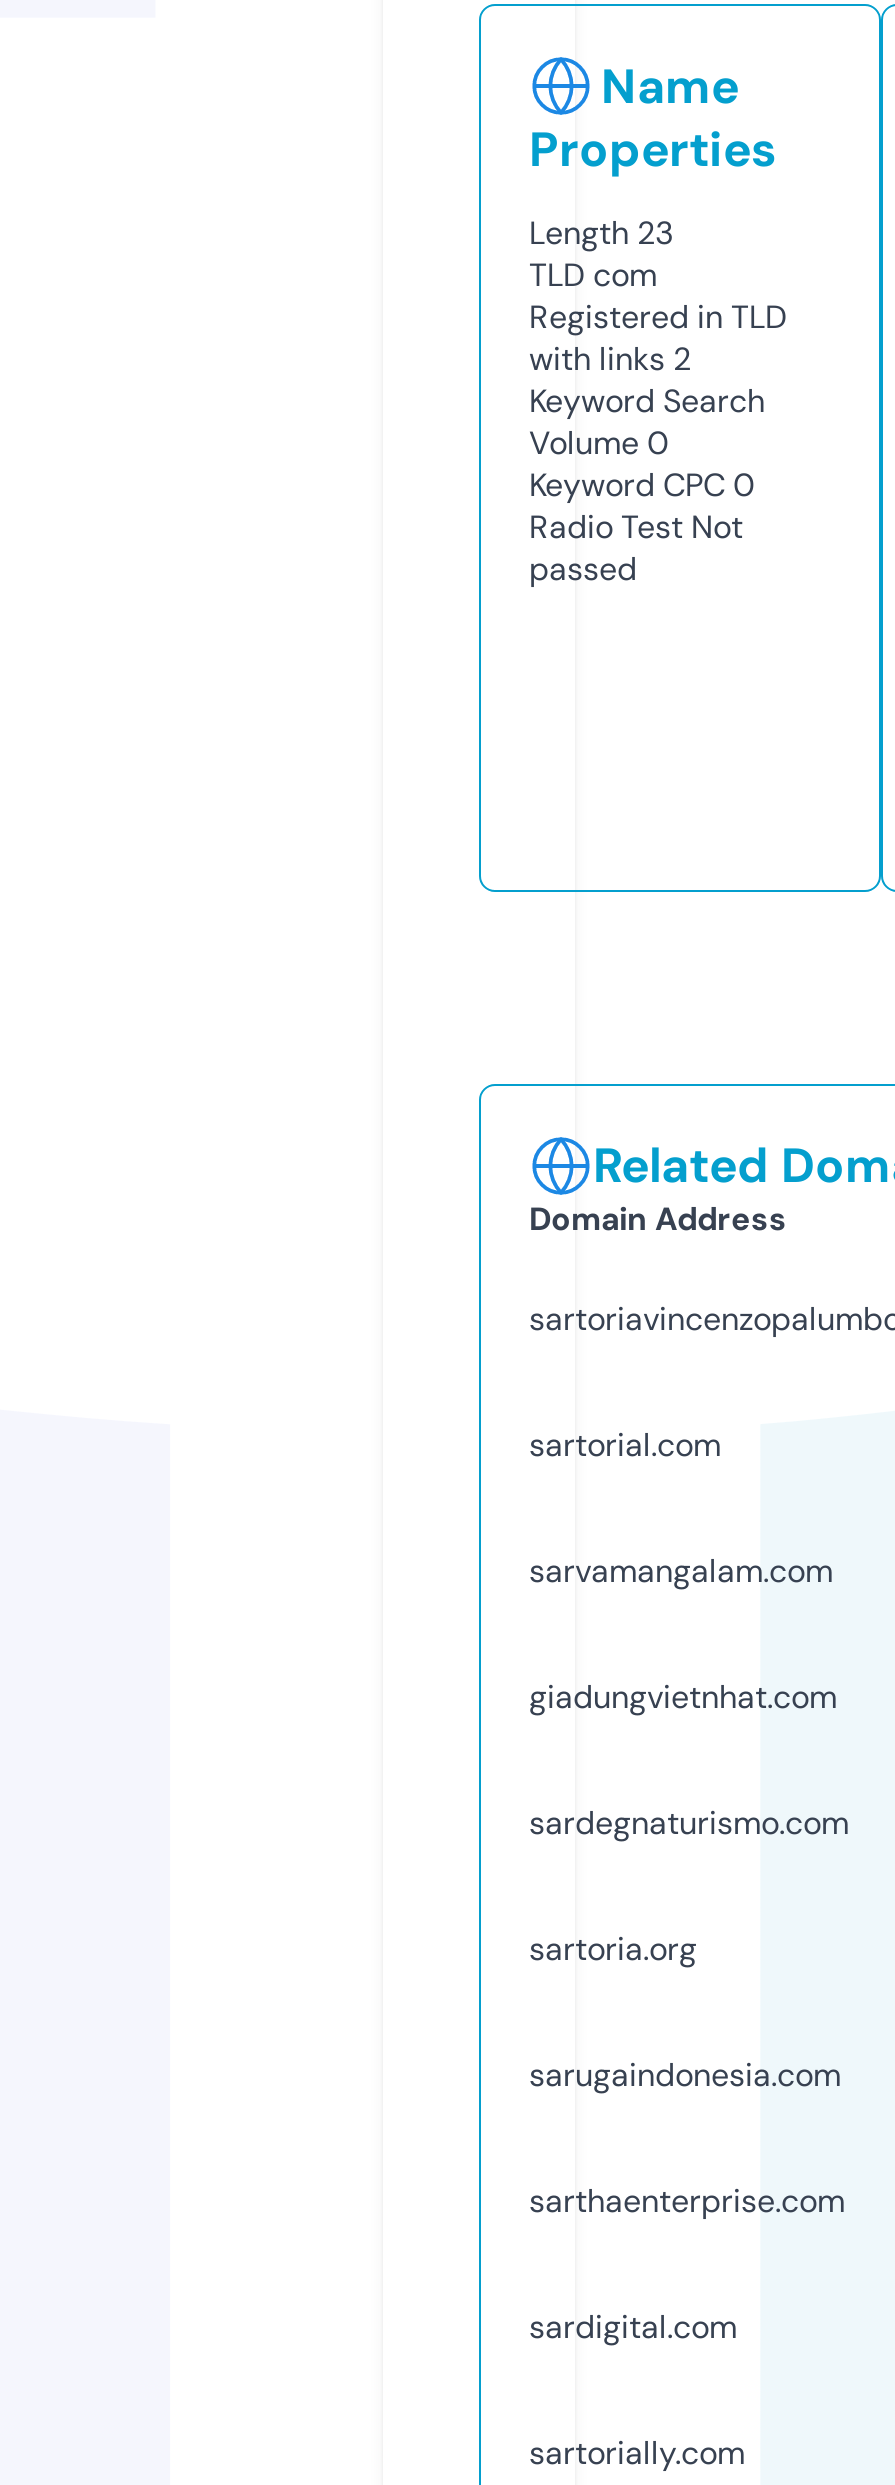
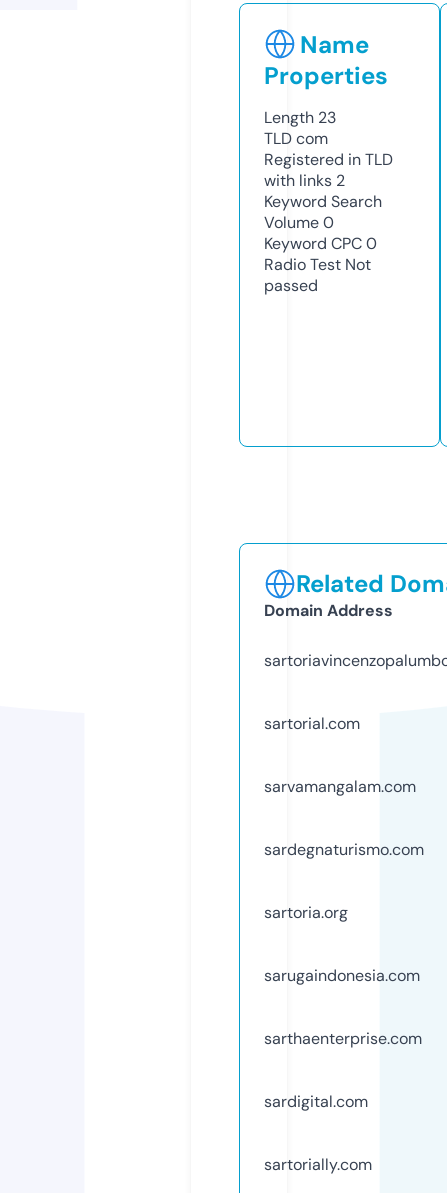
[529,1676,837,1718] giadungvietnhat.com -> none

